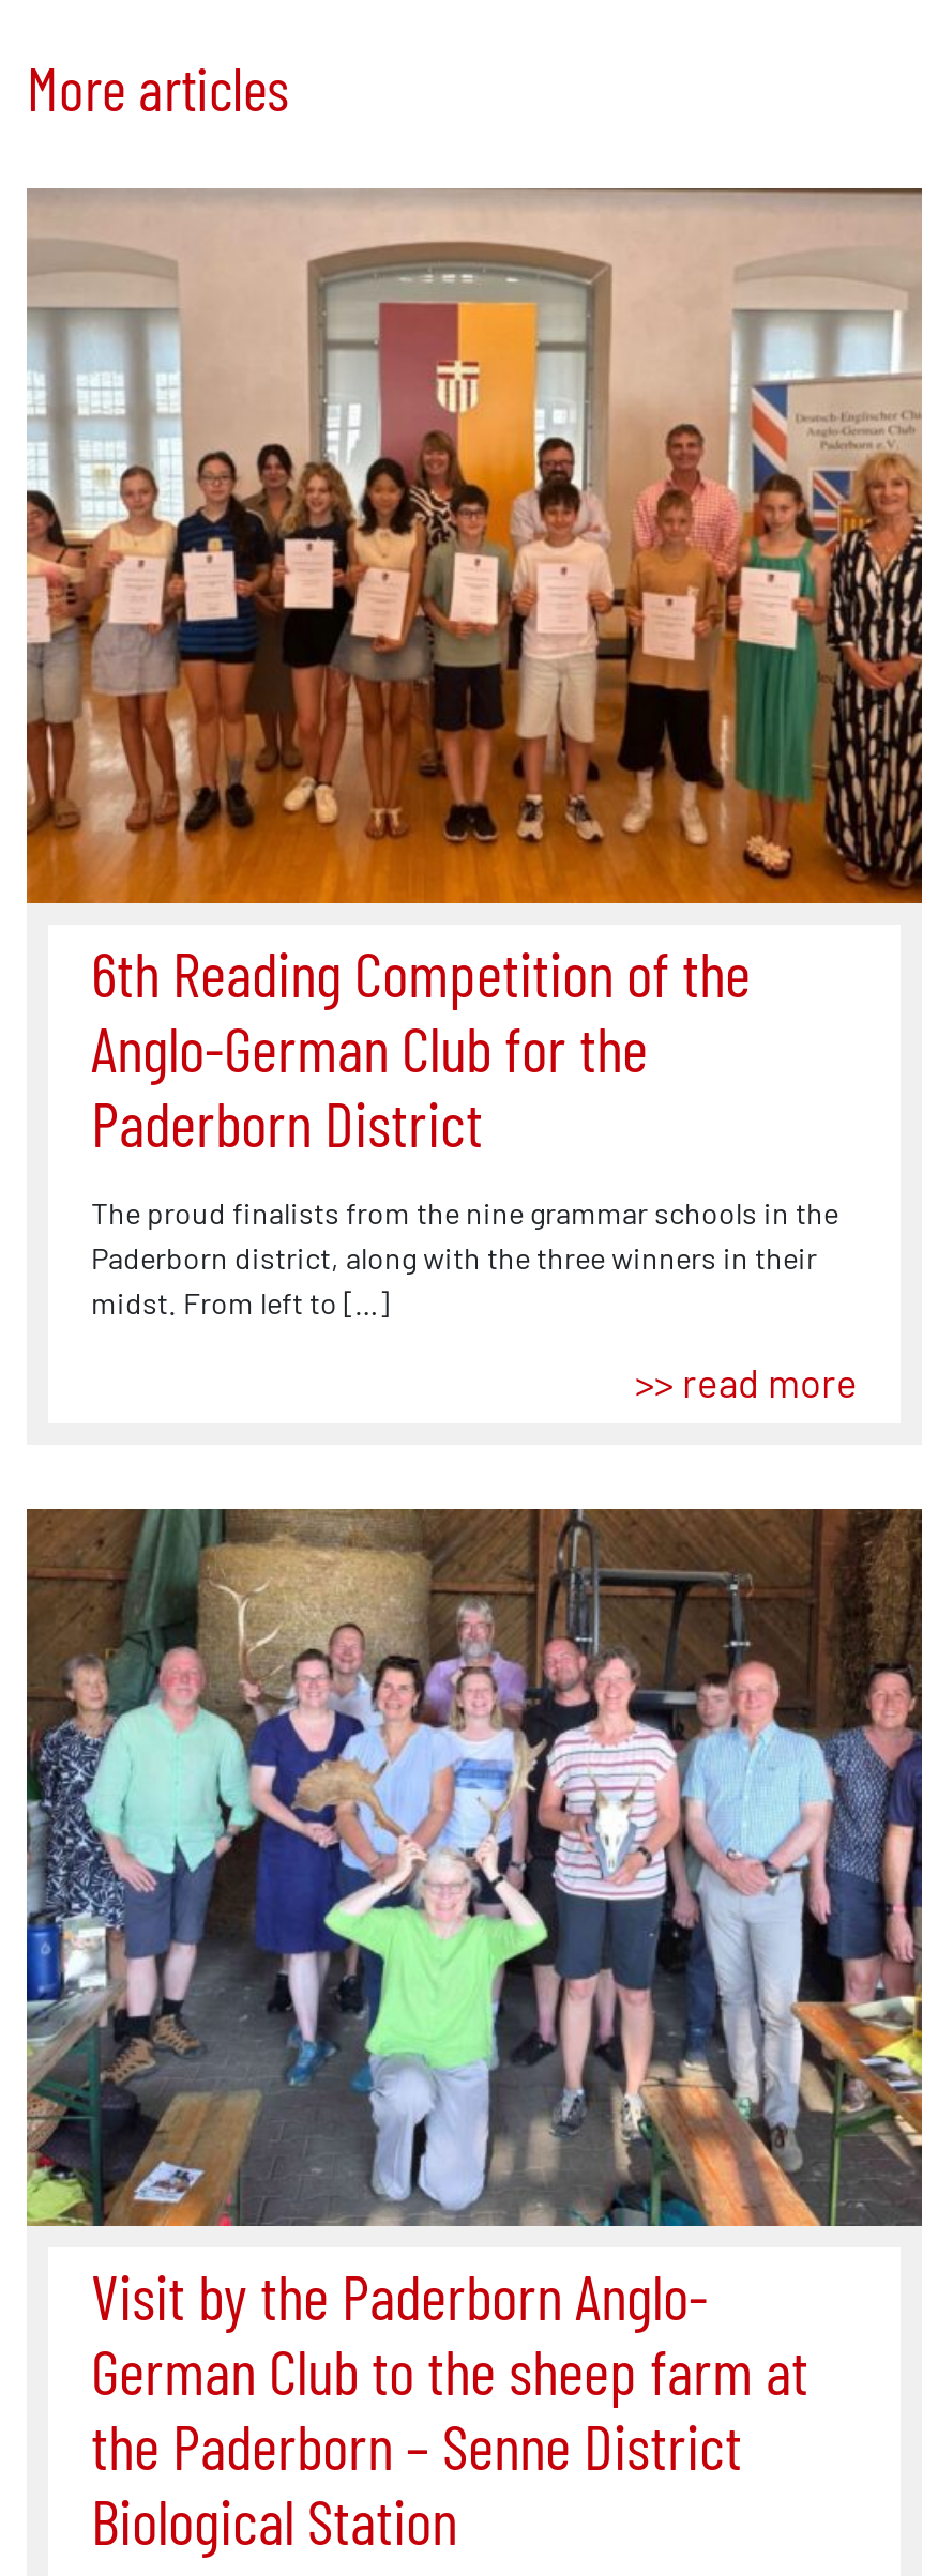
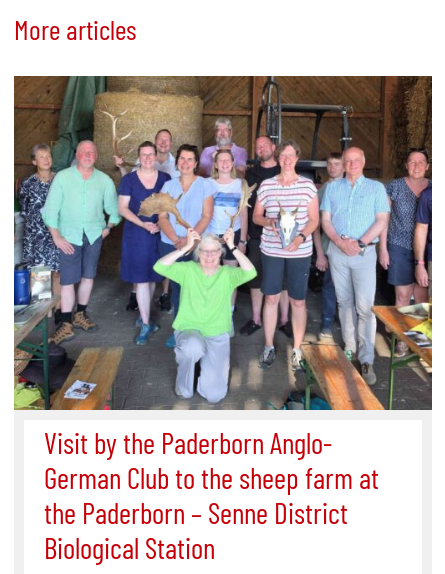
[25,188,924,1407] [image] | 6th Reading Competition of the | Anglo-German Club for the | Paderborn District | The proud finalists from the nine grammar schools in the | Paderborn district, along with the three winners in their | midst. From left to […] | >> read more -> none

